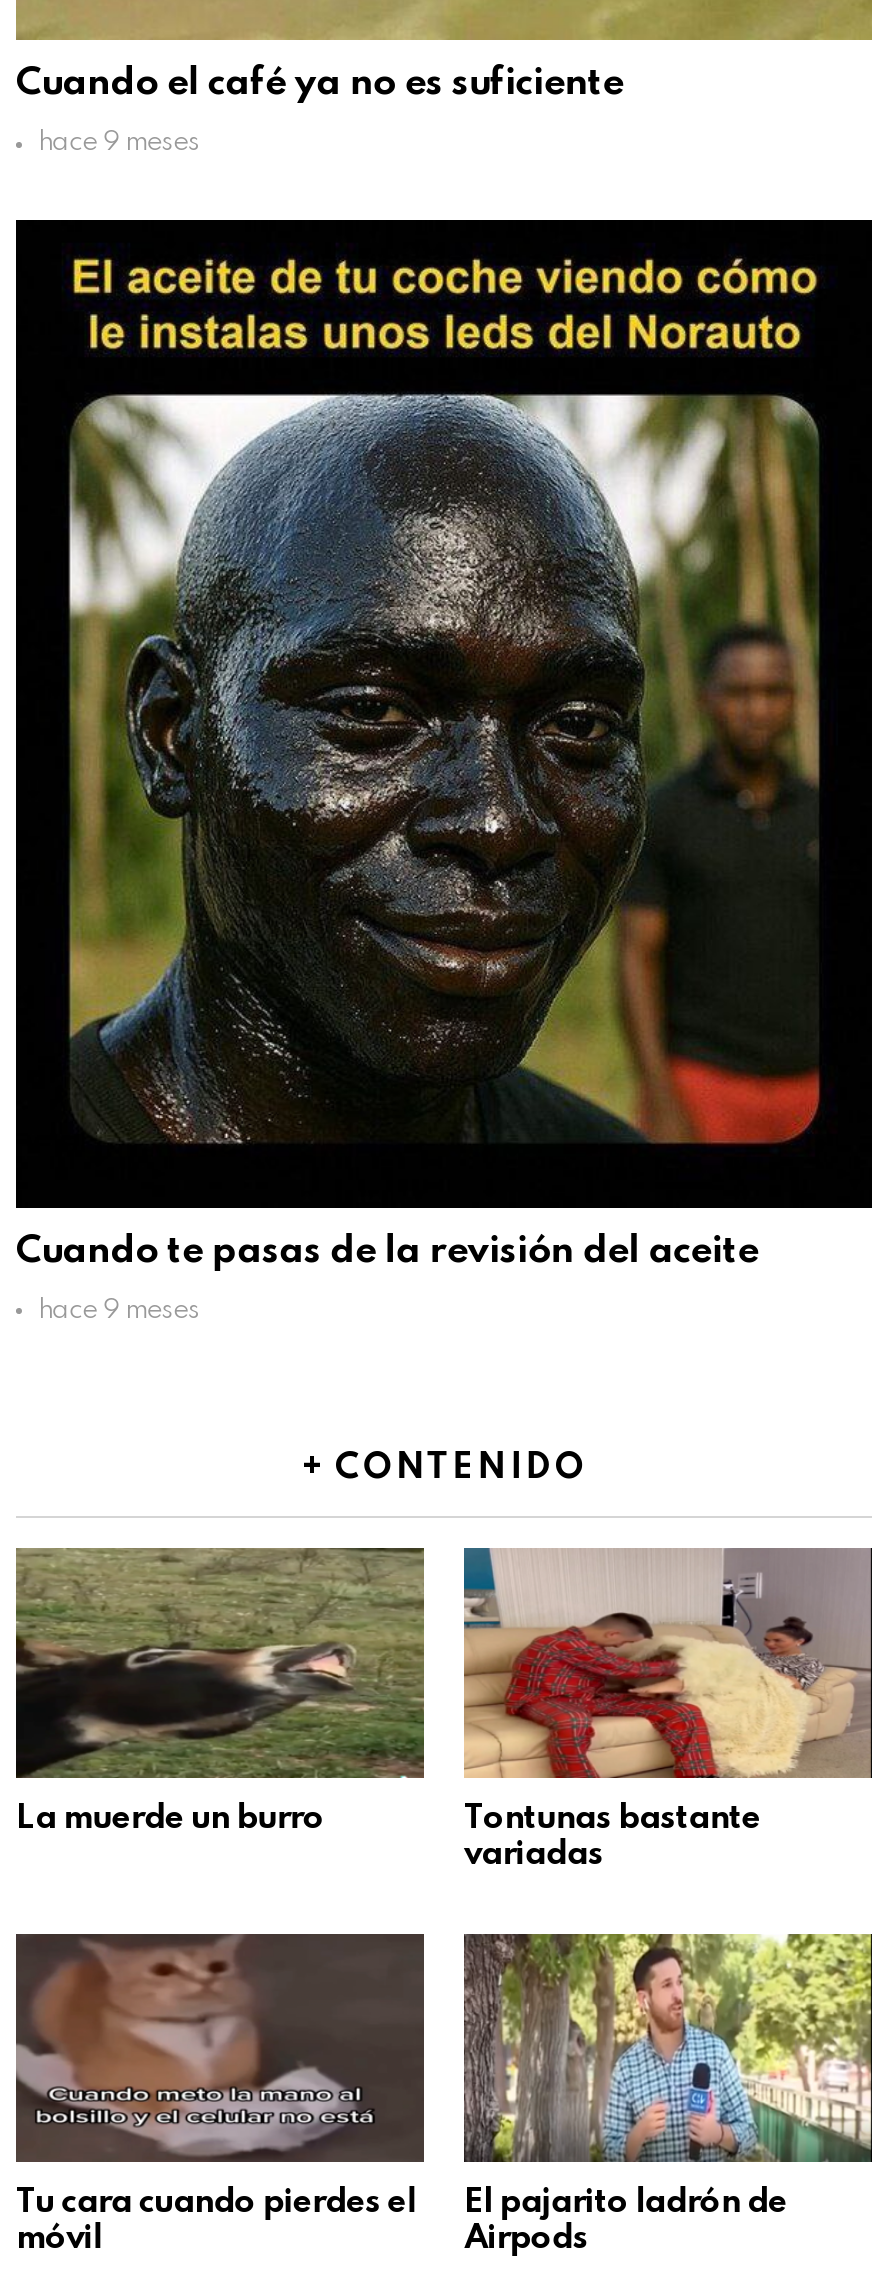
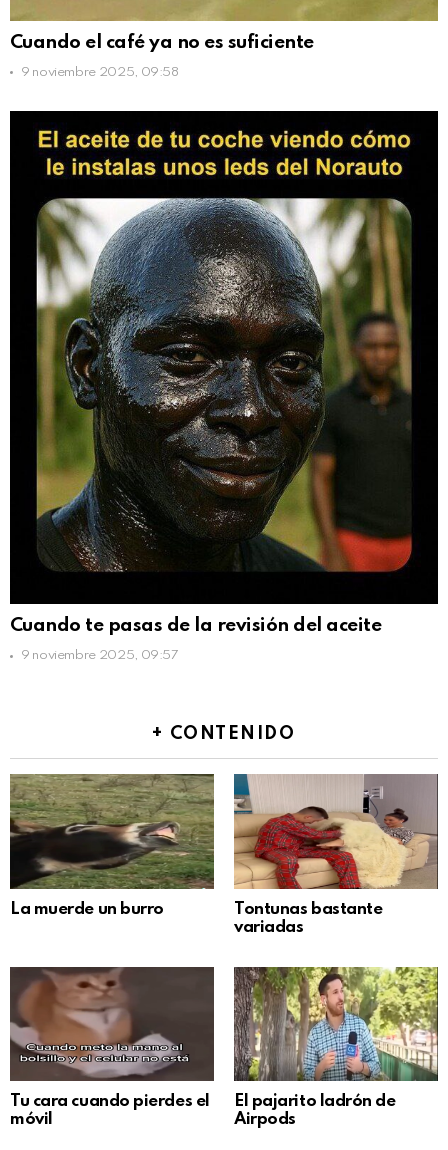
[38,131,199,157] hace 9 meses -> [21,66,179,79] 9 noviembre 2025, 09:58
[38,1298,199,1324] hace 9 meses -> [21,649,179,662] 9 noviembre 2025, 09:57

